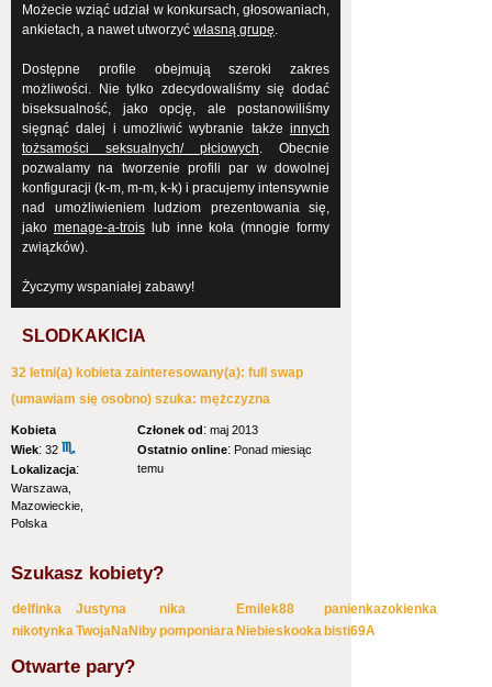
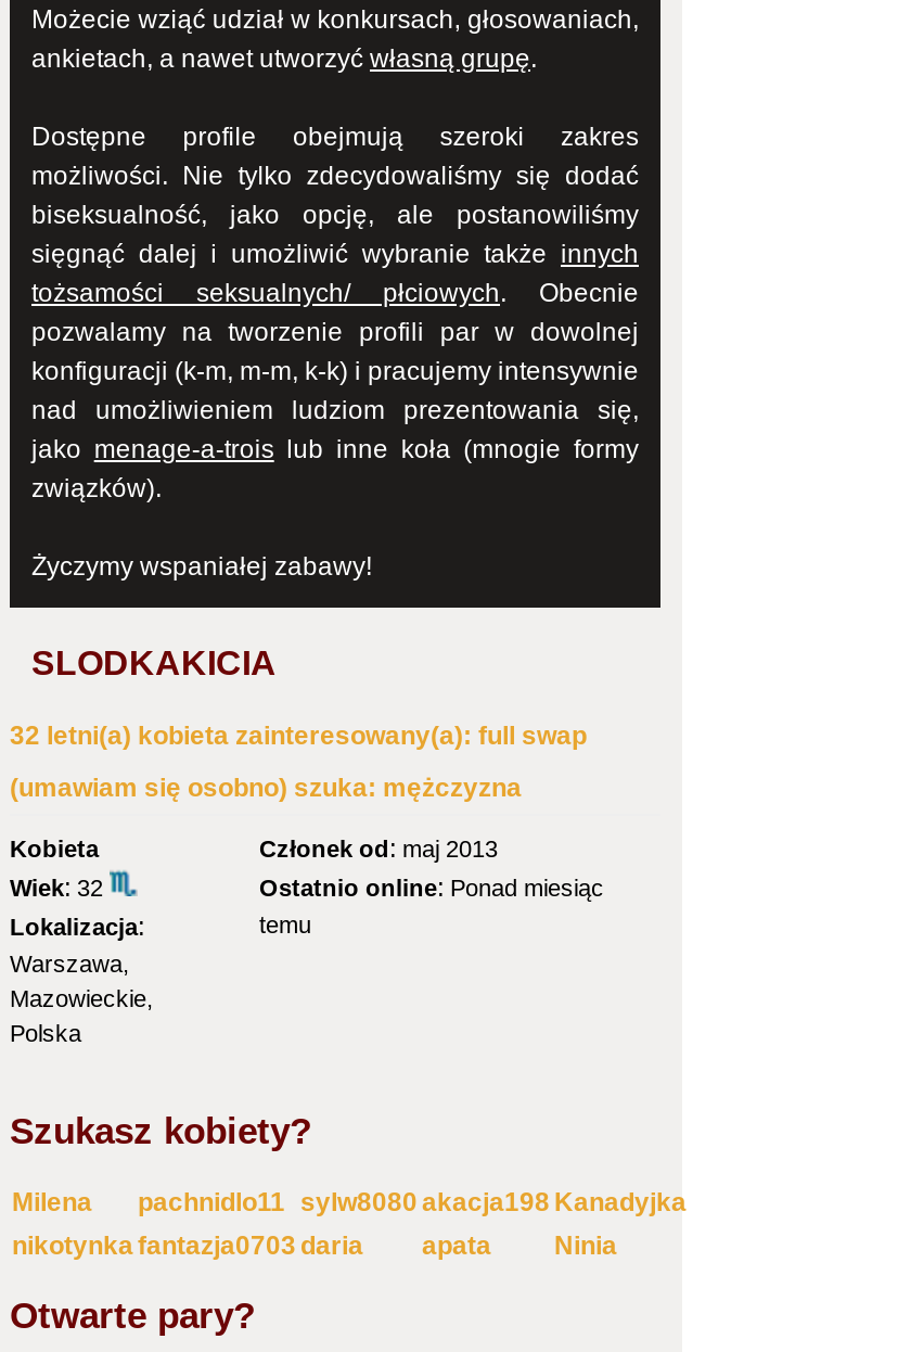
[12,601,437,639] delfinka | Justyna | nika | Emilek88 | panienkazokienka | nikotynka TwojaNaNiby pomponiara Niebieskooka bisti69A -> [12,1188,687,1261] Milena | pachnidlo11 sylw8080 akacja198 Kanadyjka | nikotynka fantazja0703 daria | apata | Ninia

